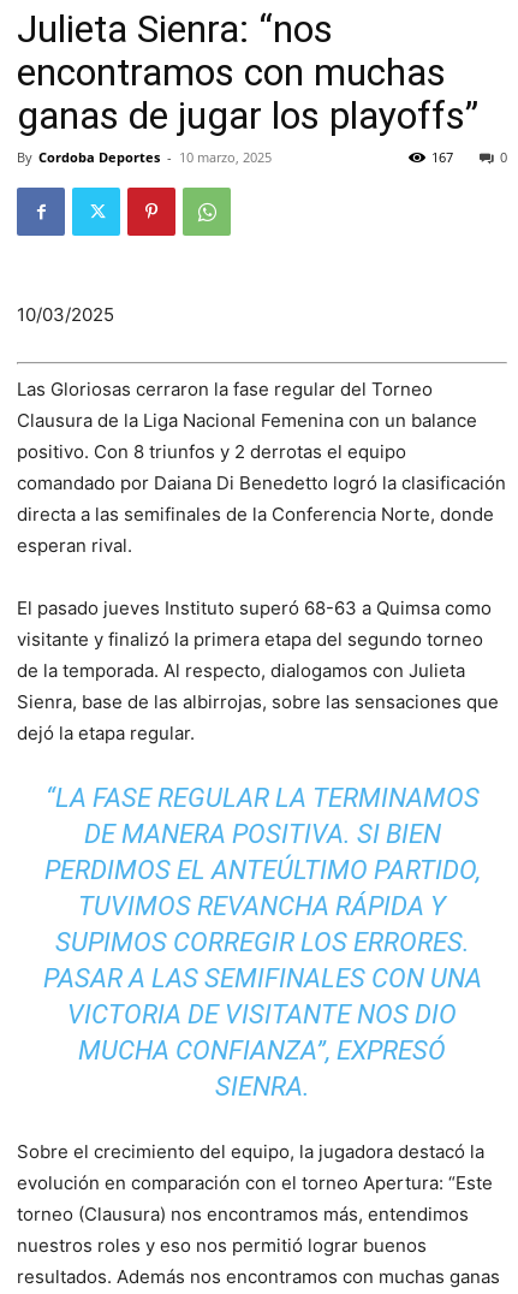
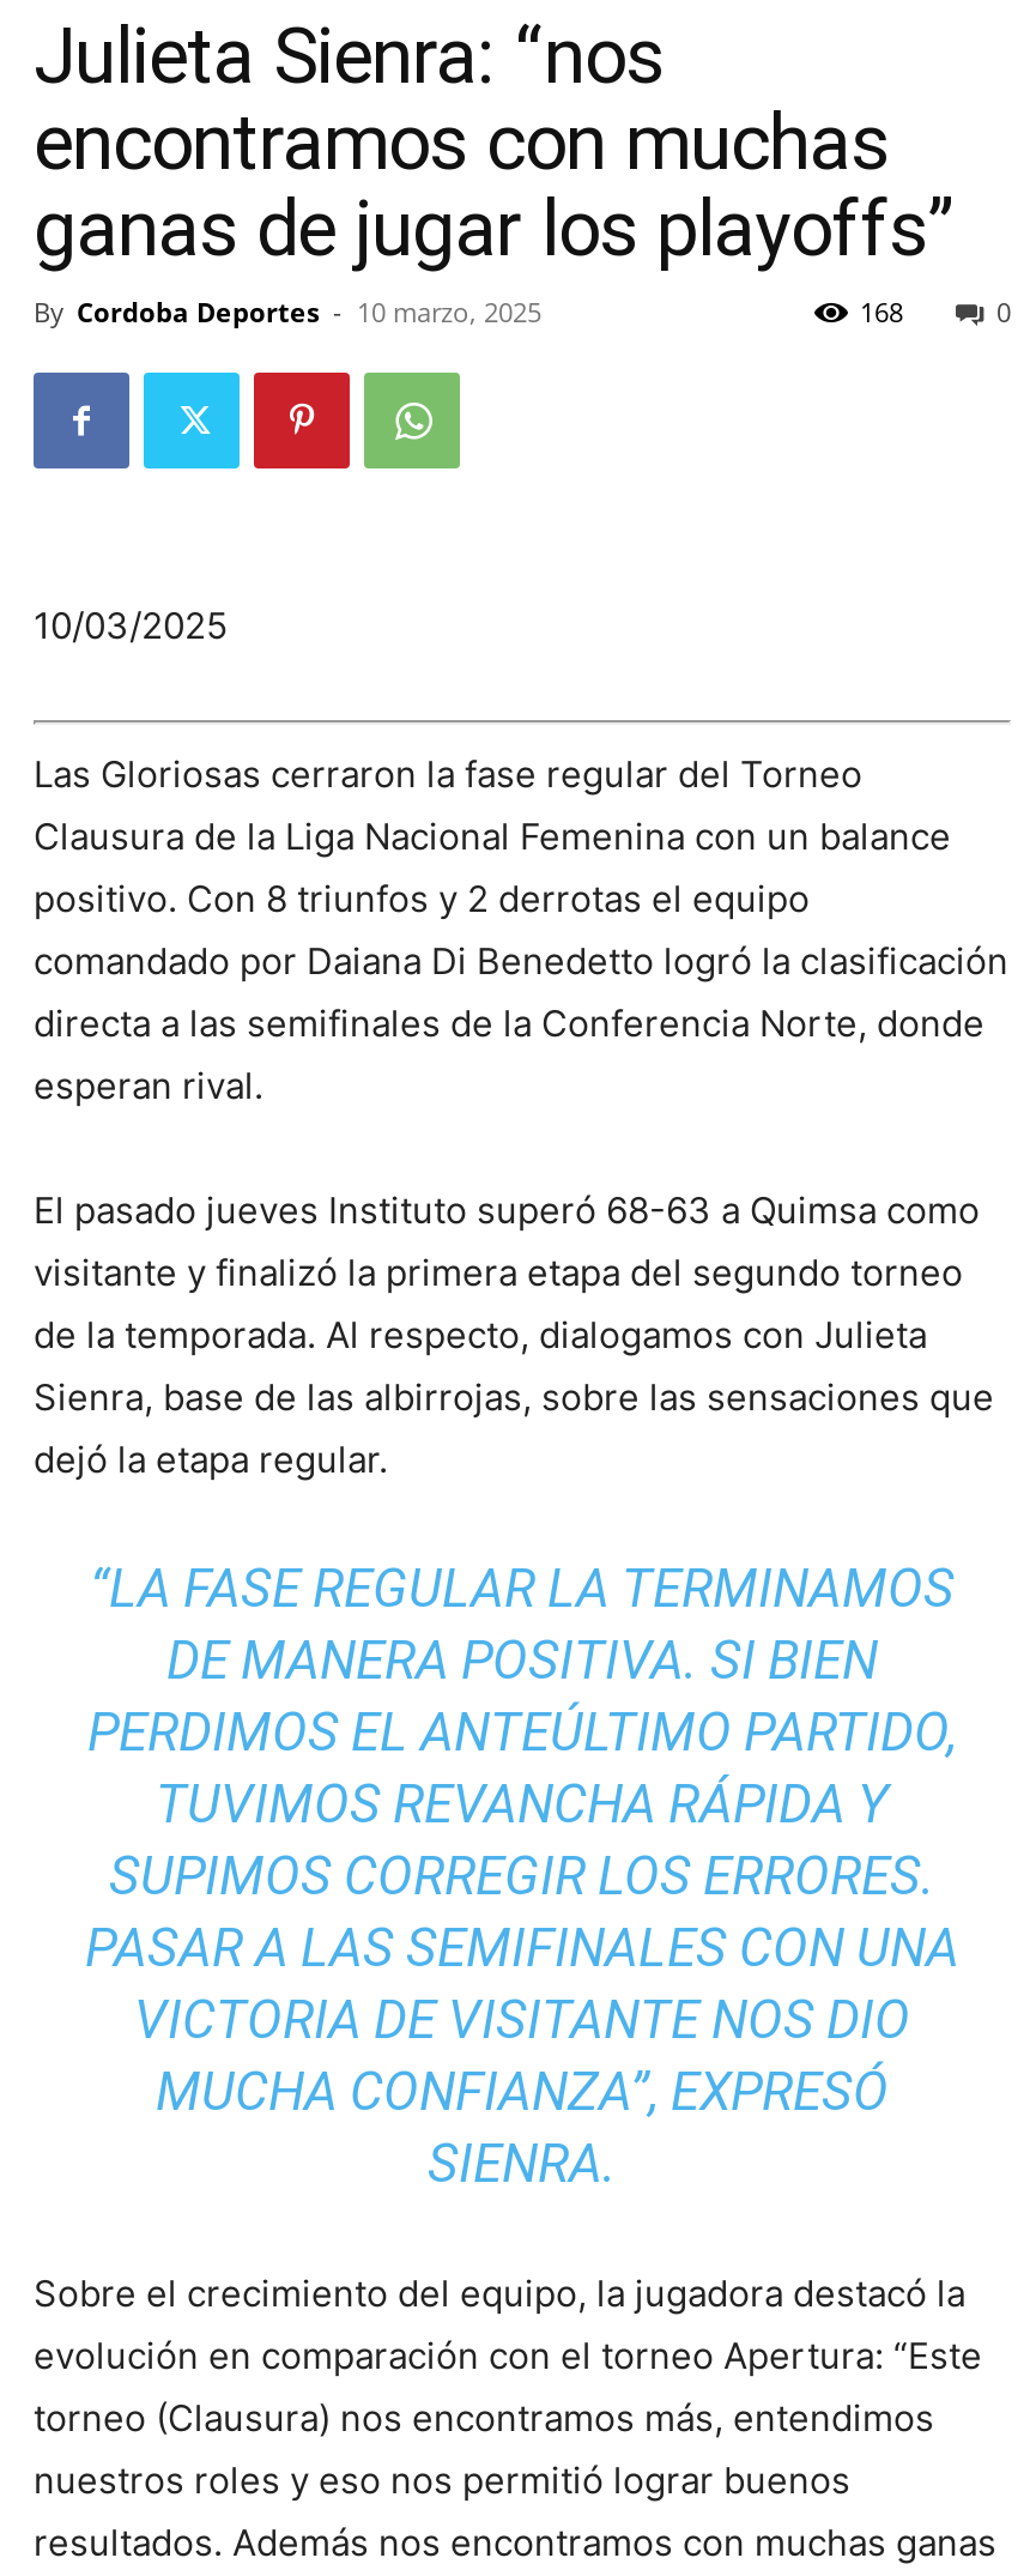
[431,148,453,166] 167 -> [860,294,903,329] 168

